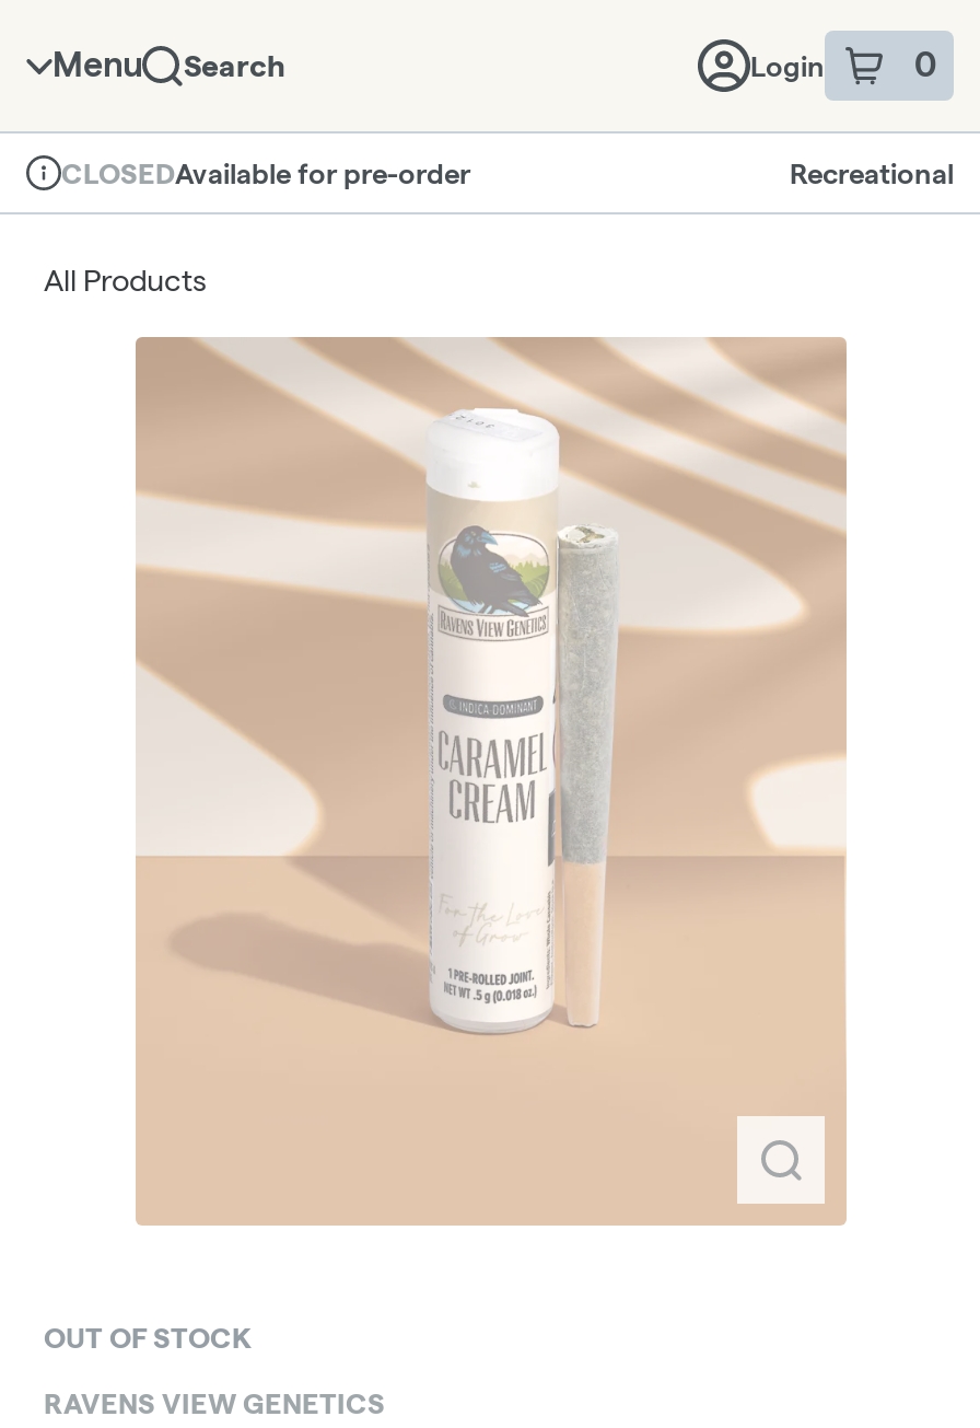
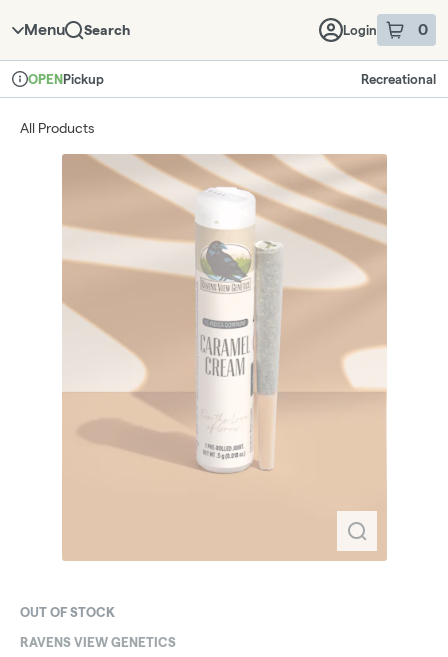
[61,156,470,188] CLOSEDAvailable for pre-order -> [28,71,104,86] OPENPickup

